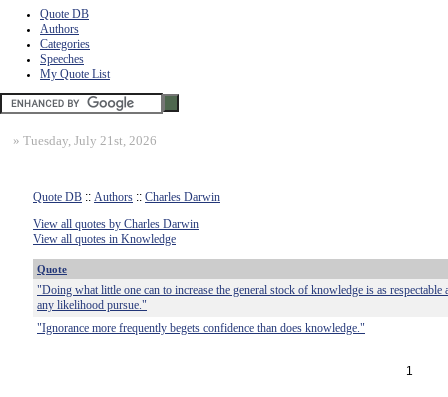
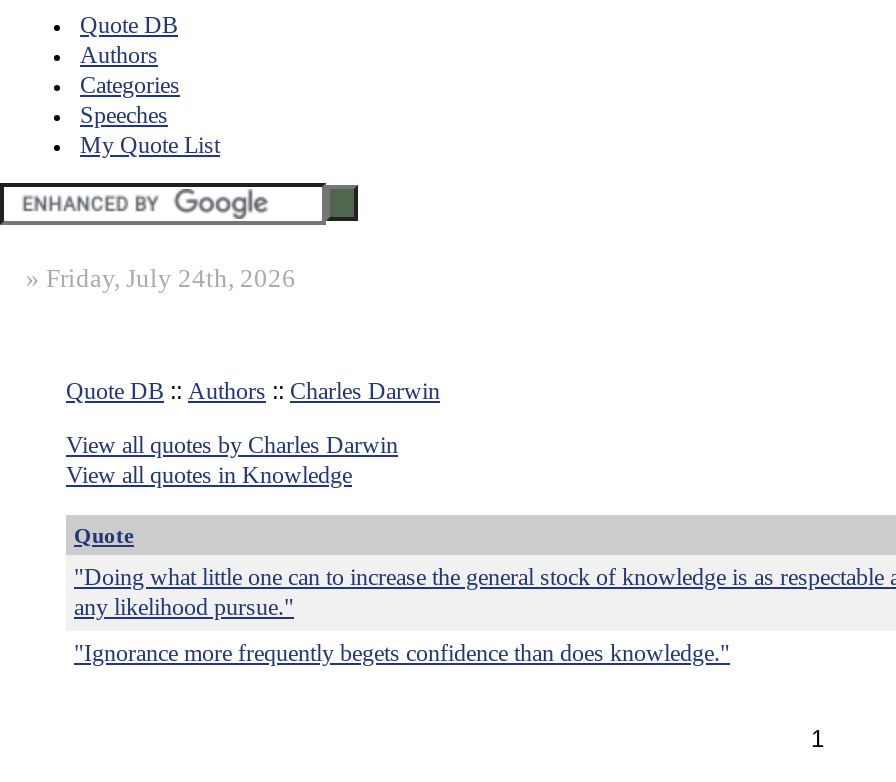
[13,133,157,148] » Tuesday, July 21st, 2026 -> [26,263,296,293] » Friday, July 24th, 2026

